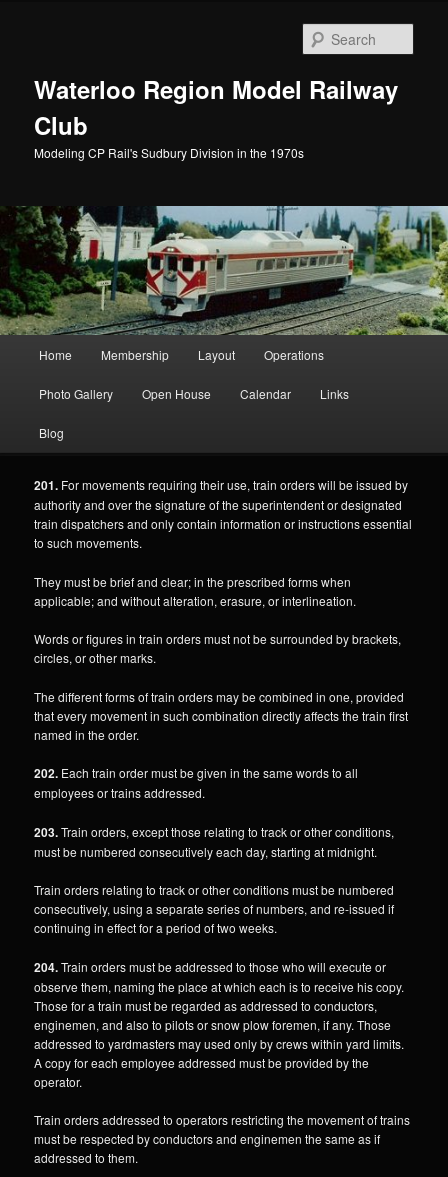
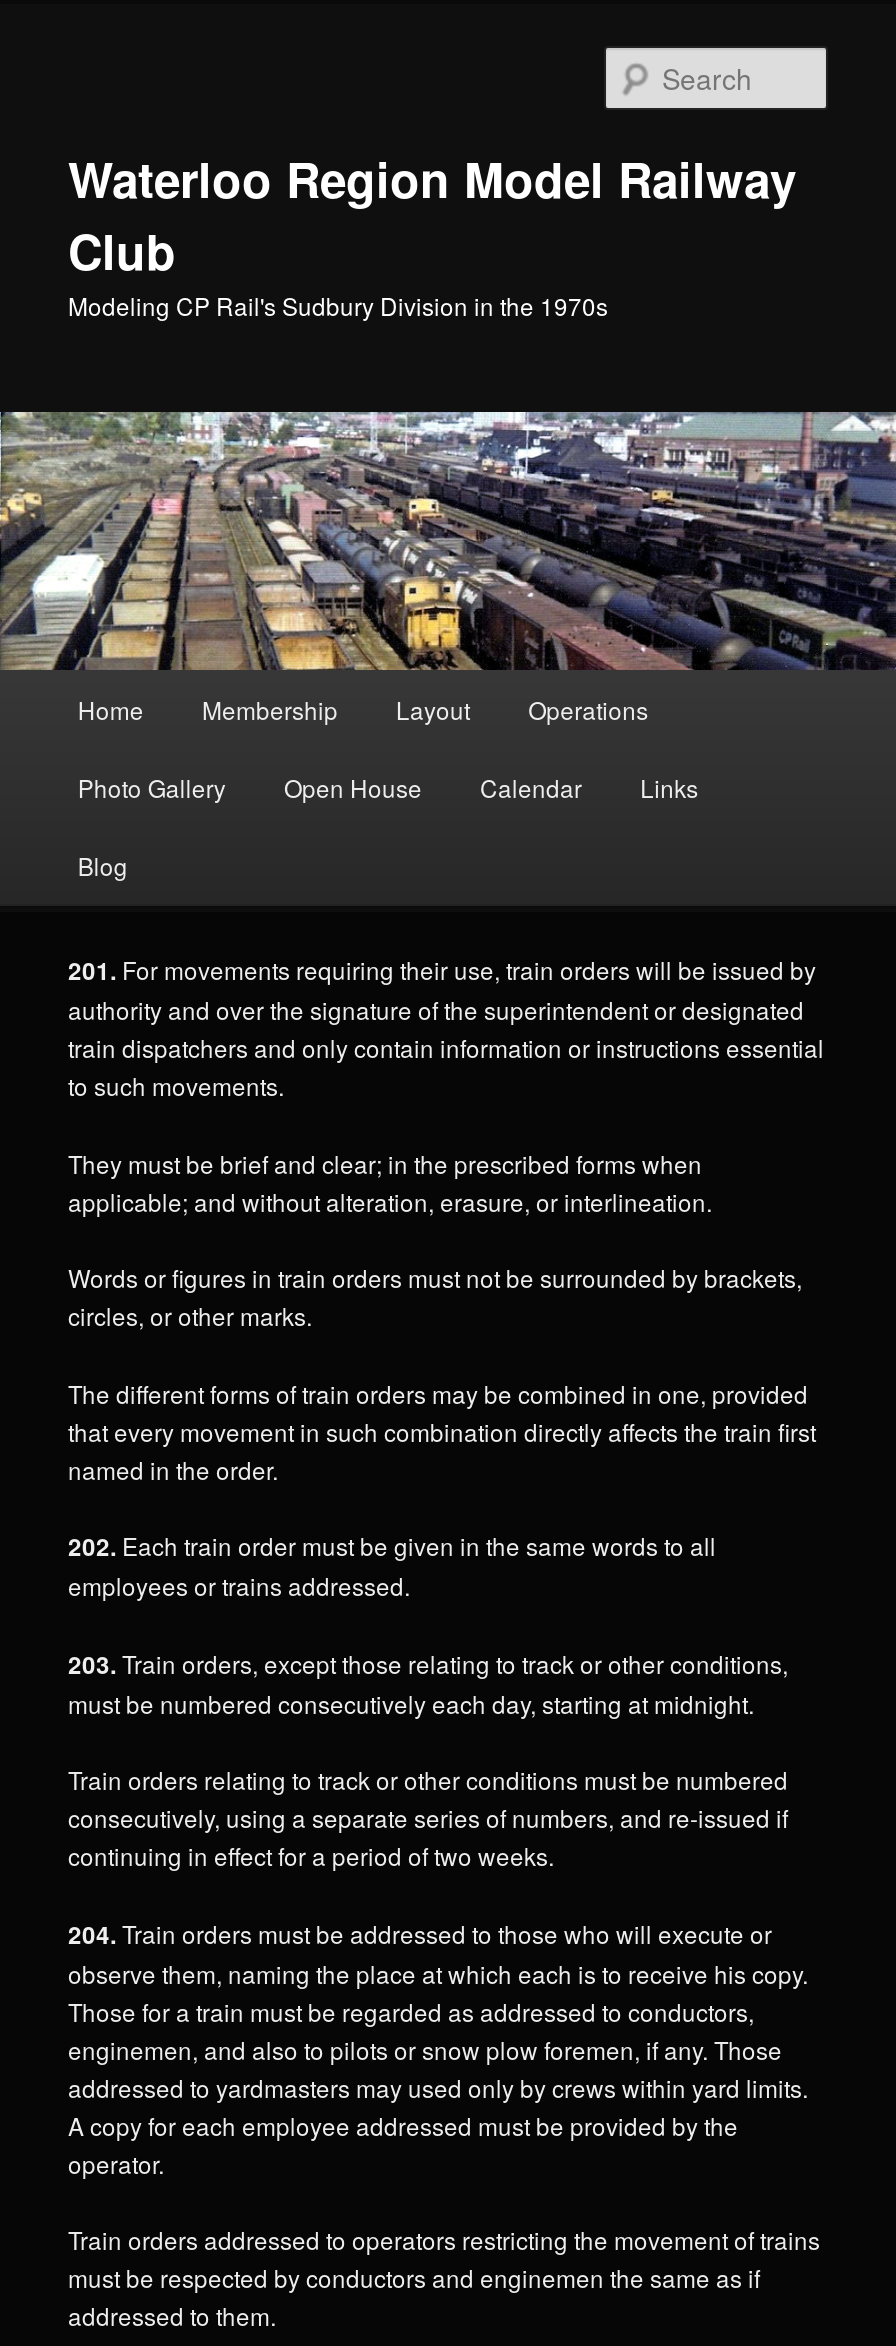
[3,206,445,336] [image] -> [6,410,890,672] [image]

